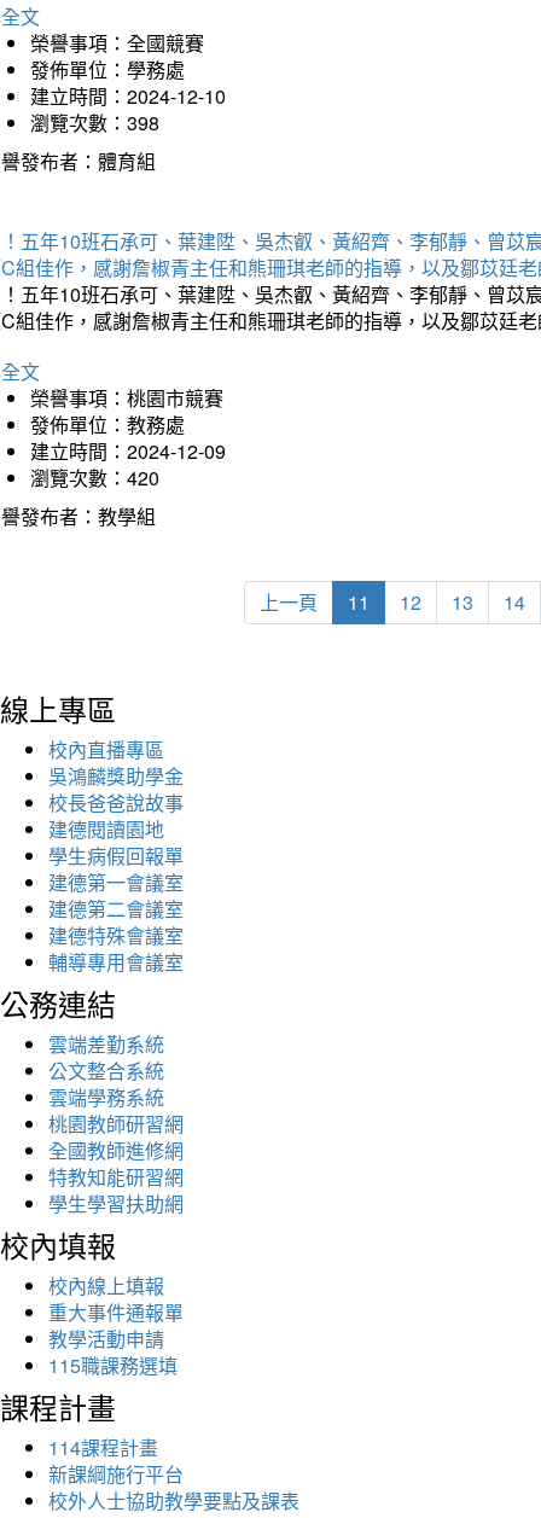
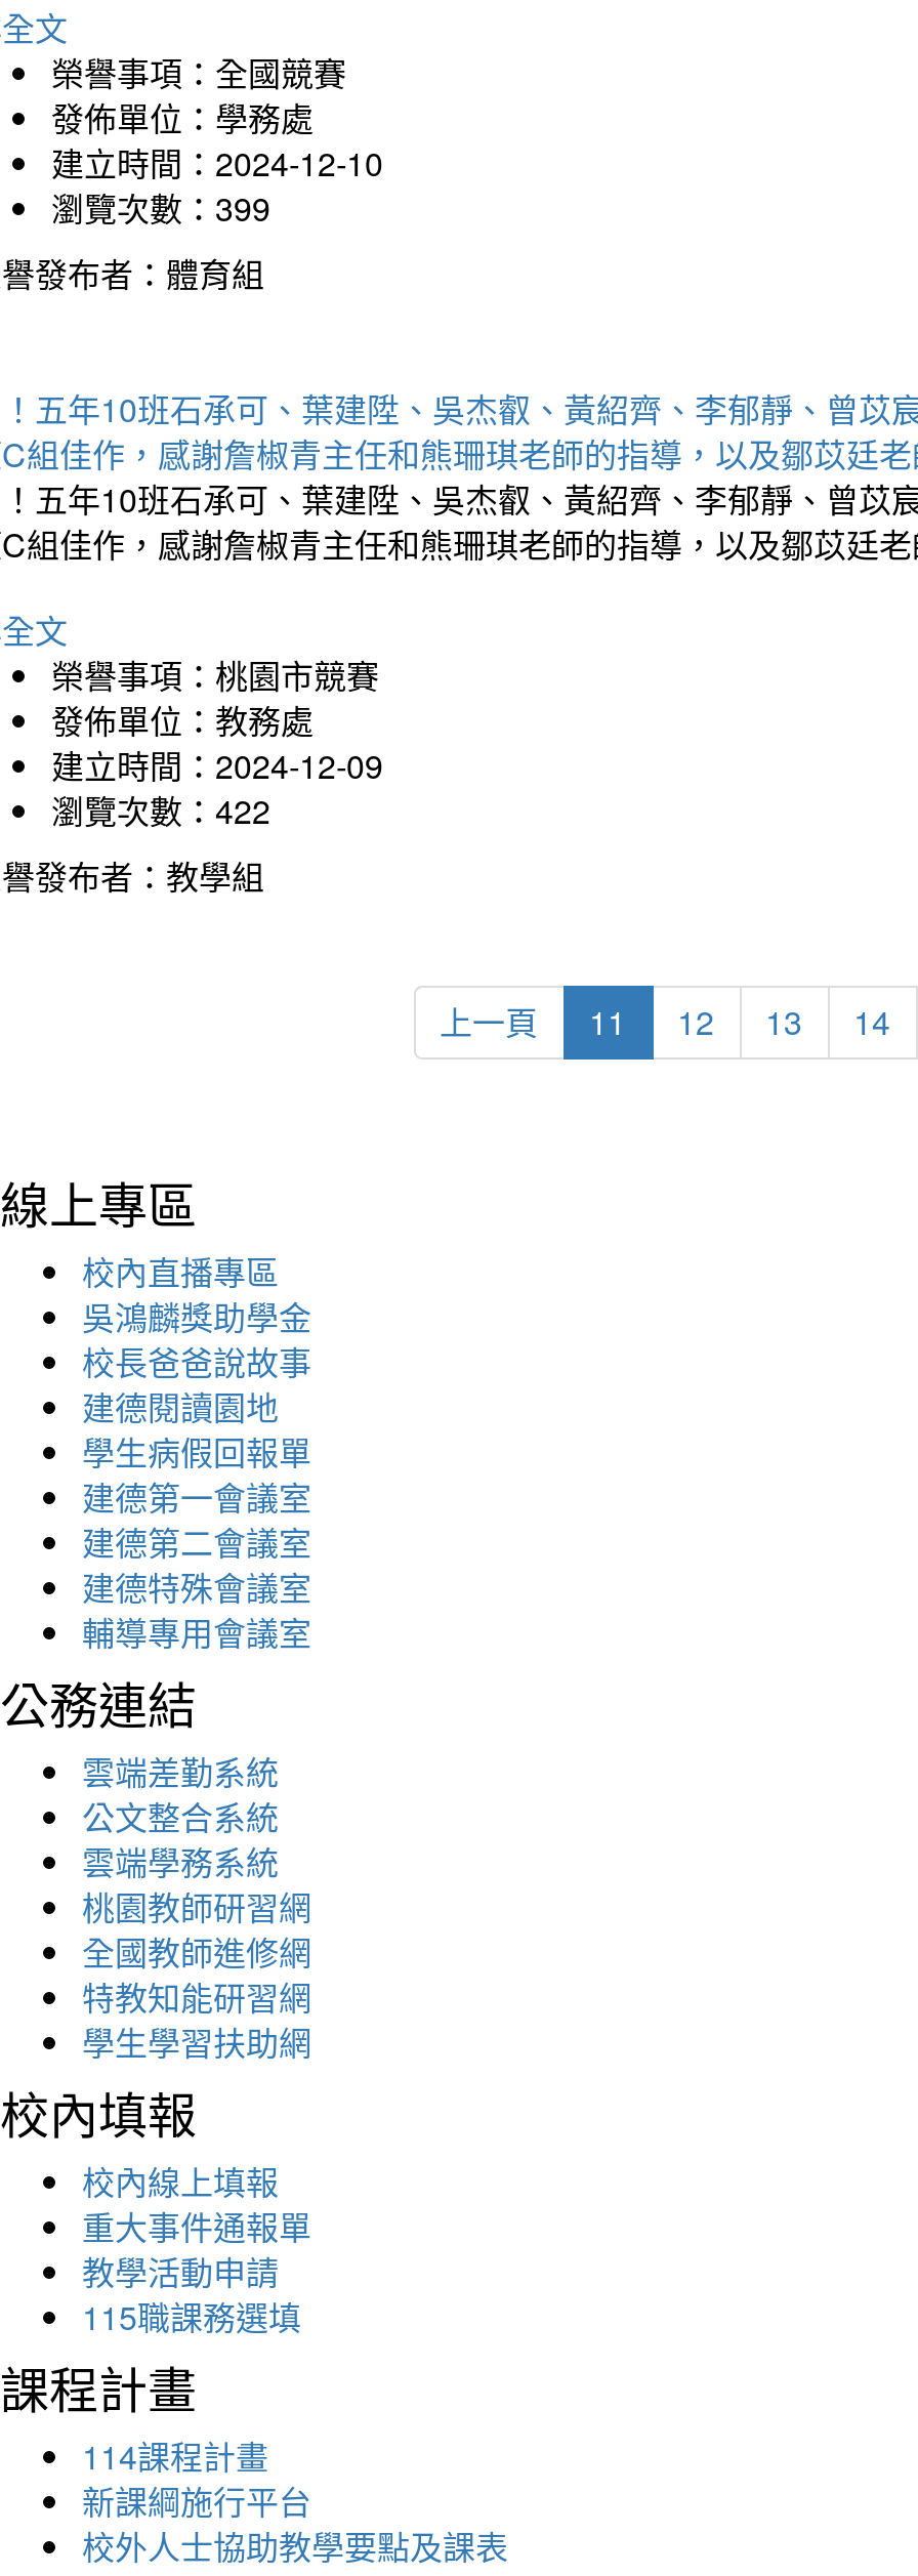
[30,109,159,136] 瀏覽次數：398 -> [51,184,270,232] 瀏覽次數：399
[30,464,159,492] 瀏覽次數：420 -> [51,787,270,834] 瀏覽次數：422

